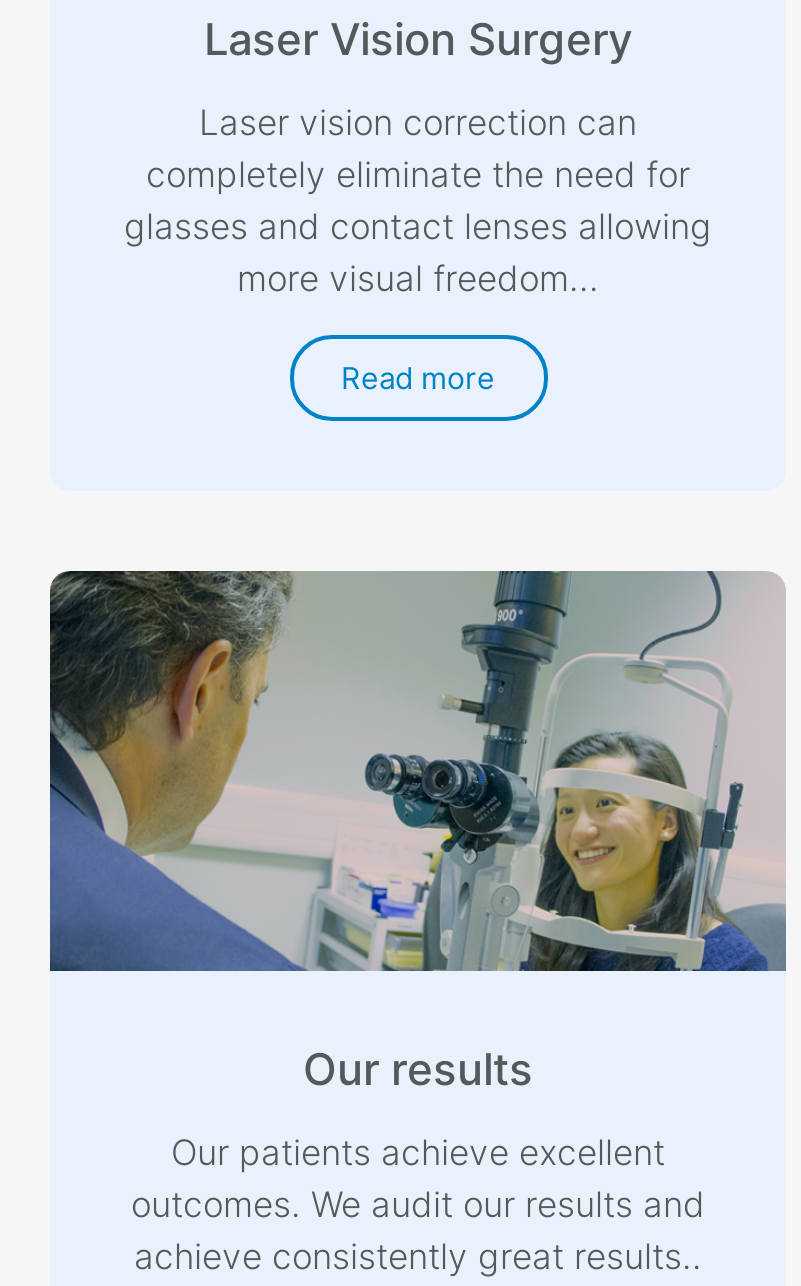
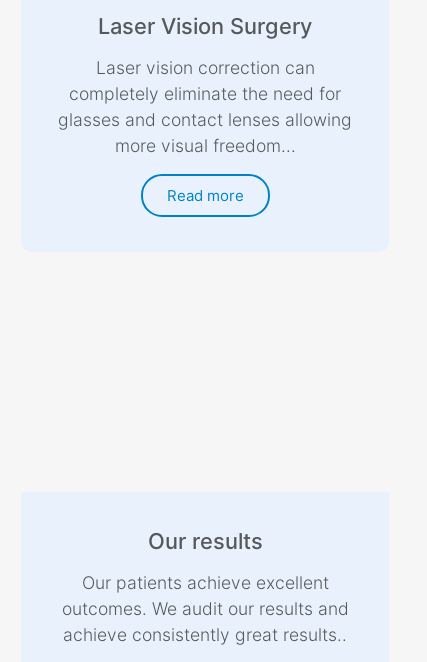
[48,569,788,973] [image] -> none

